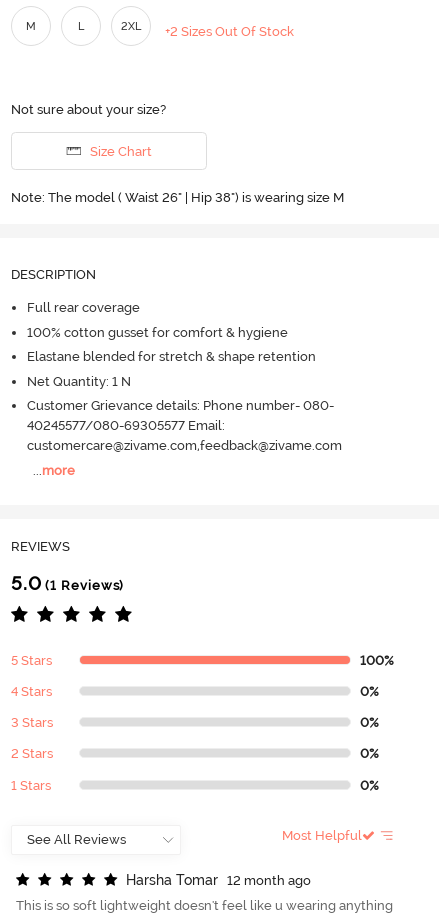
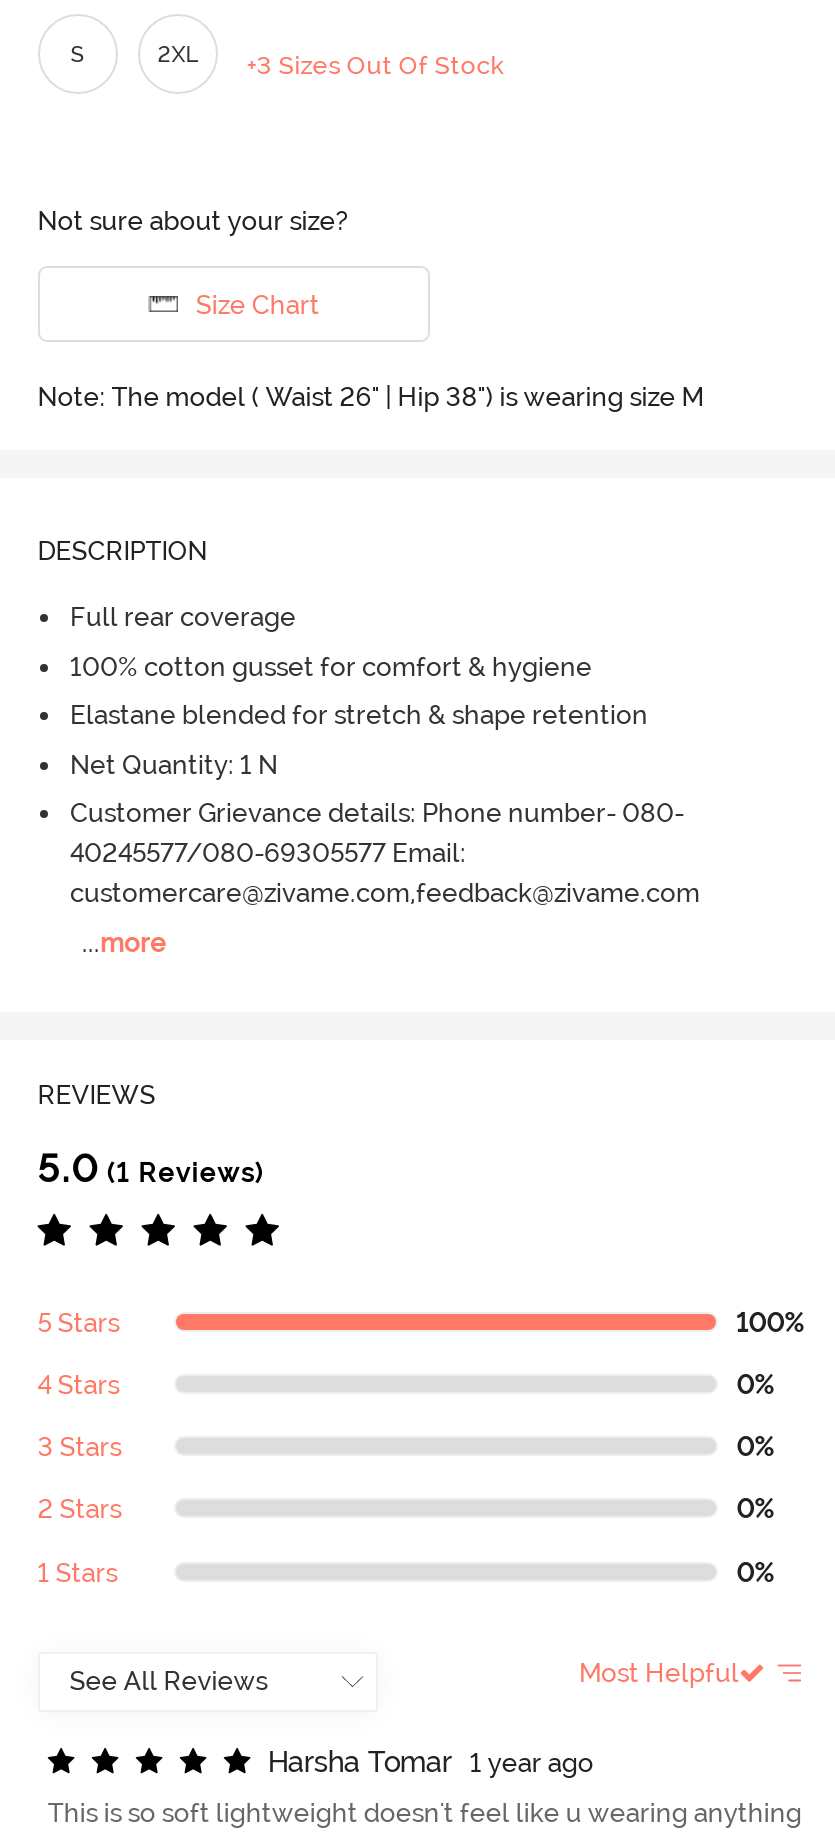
[26,20,84,33] M | L -> [71,41,85,67] S
[165,24,294,39] +2 Sizes Out Of Stock -> [247,50,505,80] +3 Sizes Out Of Stock
[126,871,311,888] Harsha Tomar 12 month ago -> [268,1744,594,1778] Harsha Tomar 1 year ago

